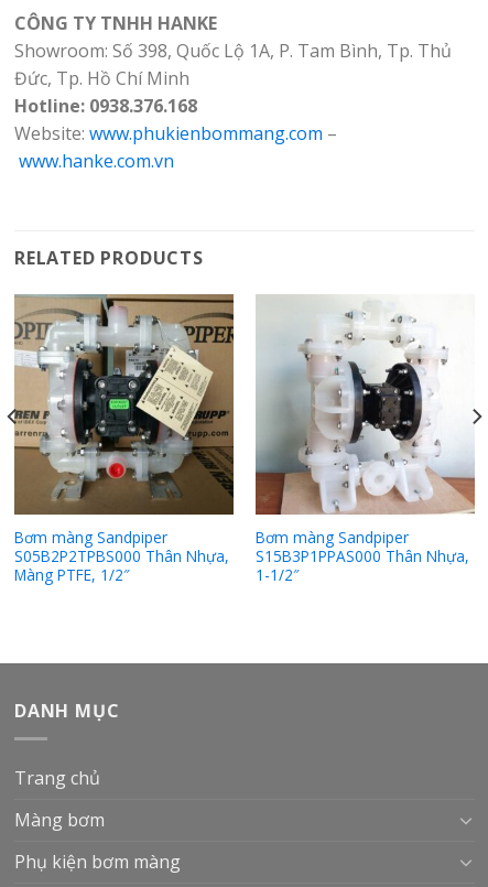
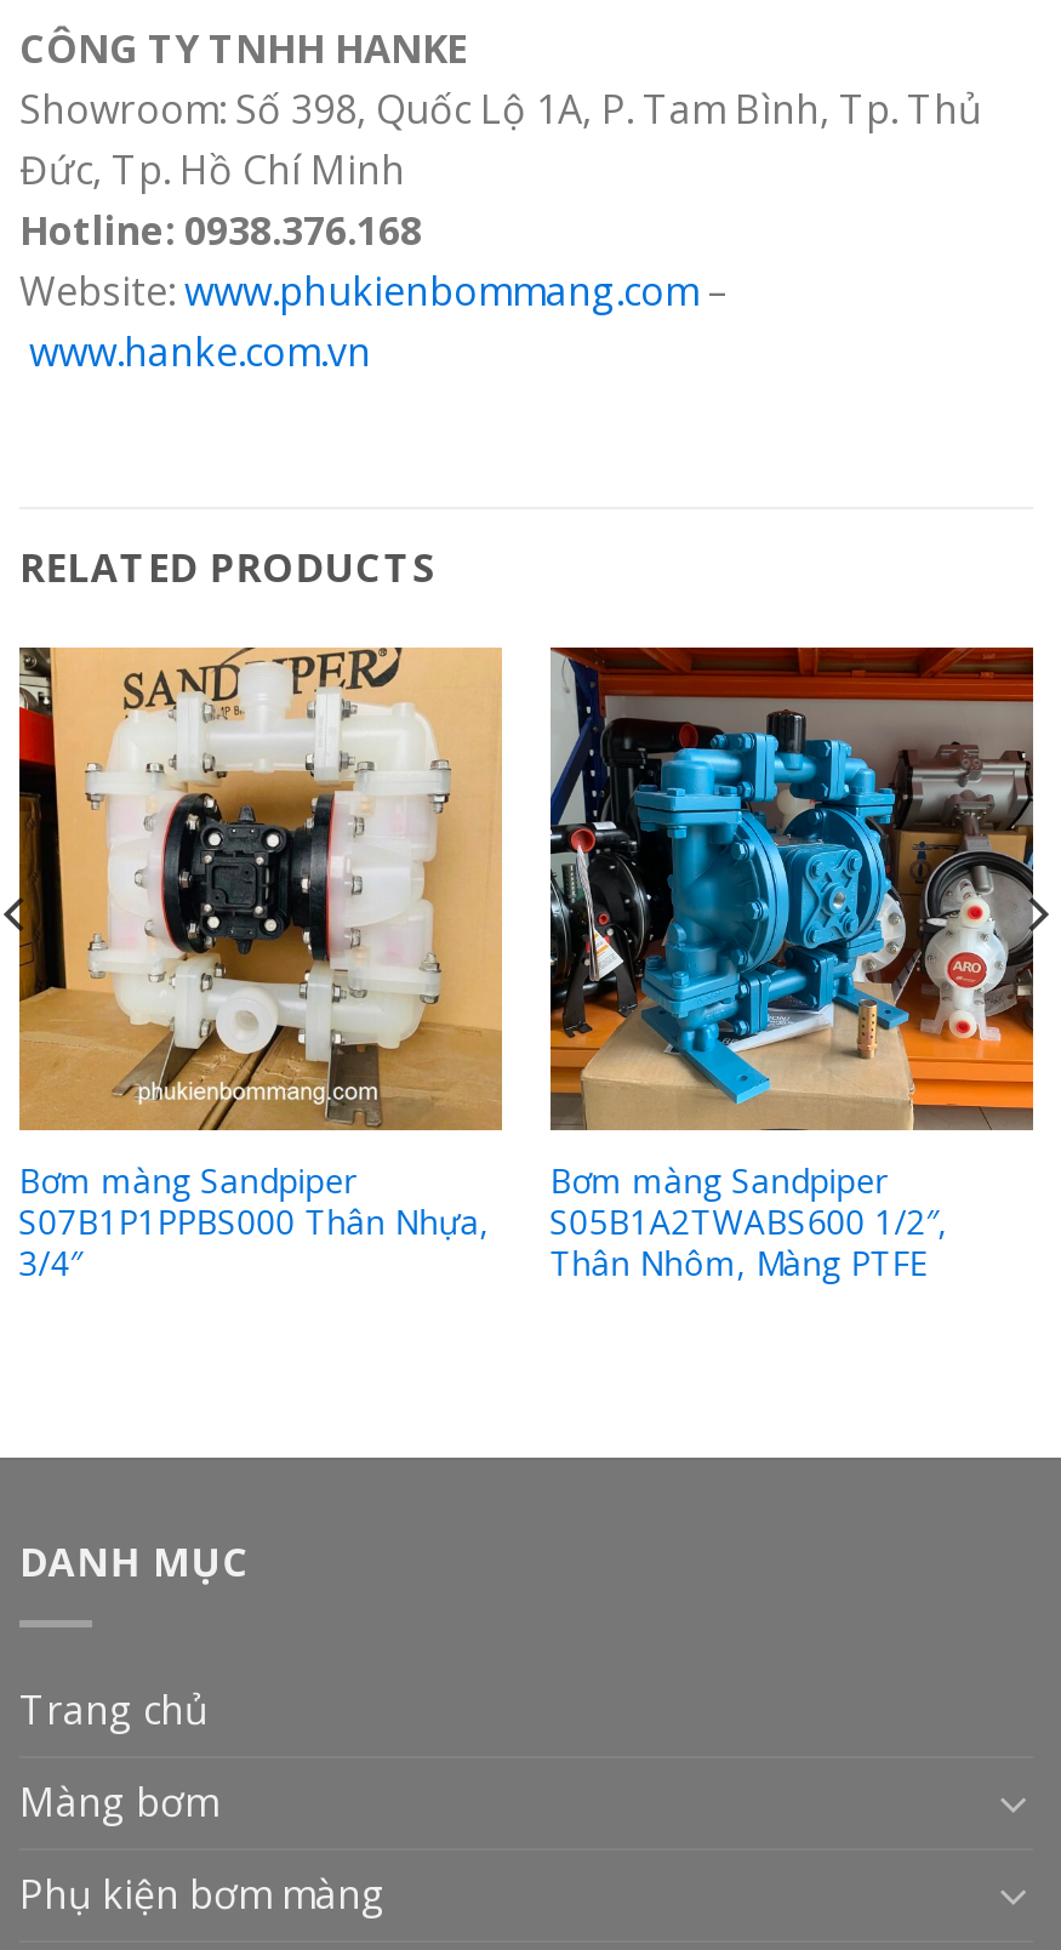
[13,293,235,585] [image] | S05B2P2TPBS000 Thân Nhựa, | Màng PTFE, 1/2″ -> [17,645,504,1285] [image] | S07B1P1PPBS000 Thân Nhựa, | 3/4″
[254,295,475,585] [image] | S15B3P1PPAS000 Thân Nhựa, | 1-1/2″ -> [548,645,1036,1285] [image] | S05B1A2TWABS600 1/2″, | Thân Nhôm, Màng PTFE

